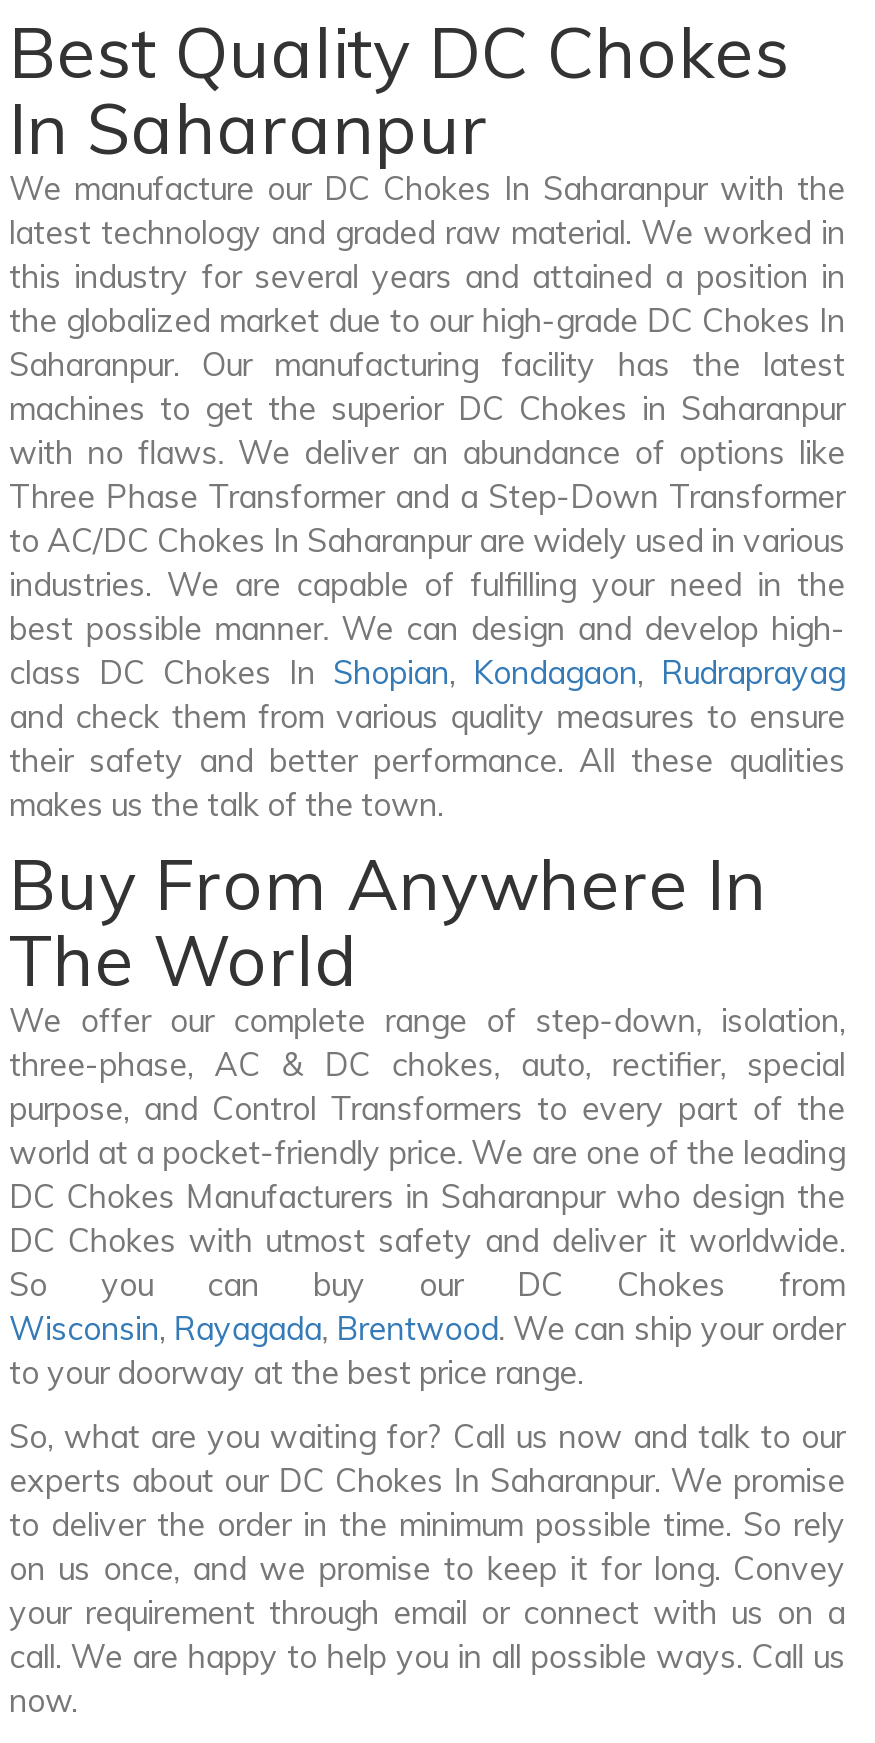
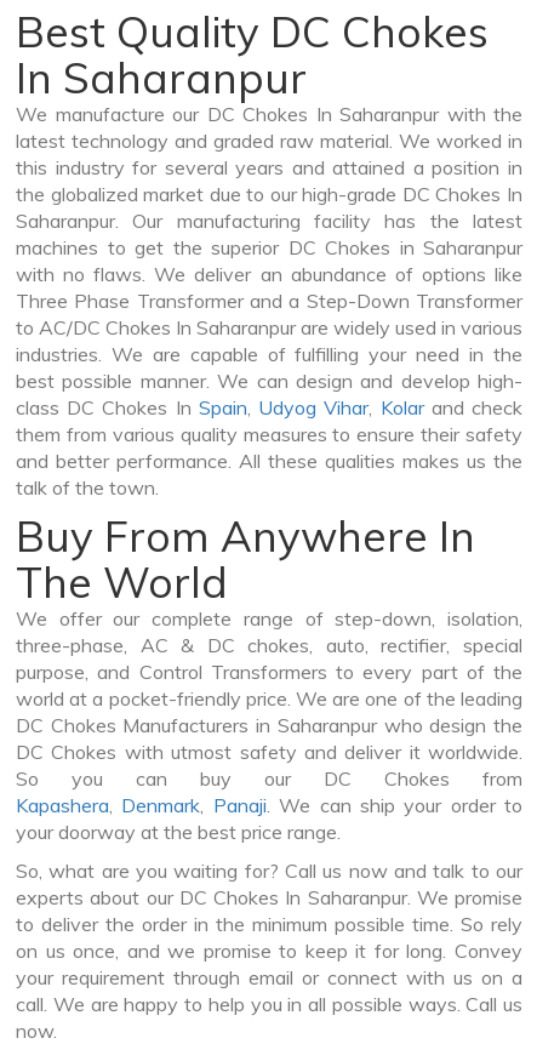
[9,653,845,825] class DC Chokes In Shopian, Kondagaon, Rudraprayag | and check them from various quality measures to ensure | their safety and better performance. All these qualities | makes us the talk of the town. -> [16,396,522,500] class DC Chokes In Spain, Udyog Vihar, Kolar and check | them from various quality measures to ensure their safety | and better performance. All these qualities makes us the | talk of the town.
[9,1309,845,1393] Wisconsin, Rayagada, Brentwood. We can ship your order | to your doorway at the best price range. -> [16,794,522,845] Kapashera, Denmark, Panaji. We can ship your order to | your doorway at the best price range.

